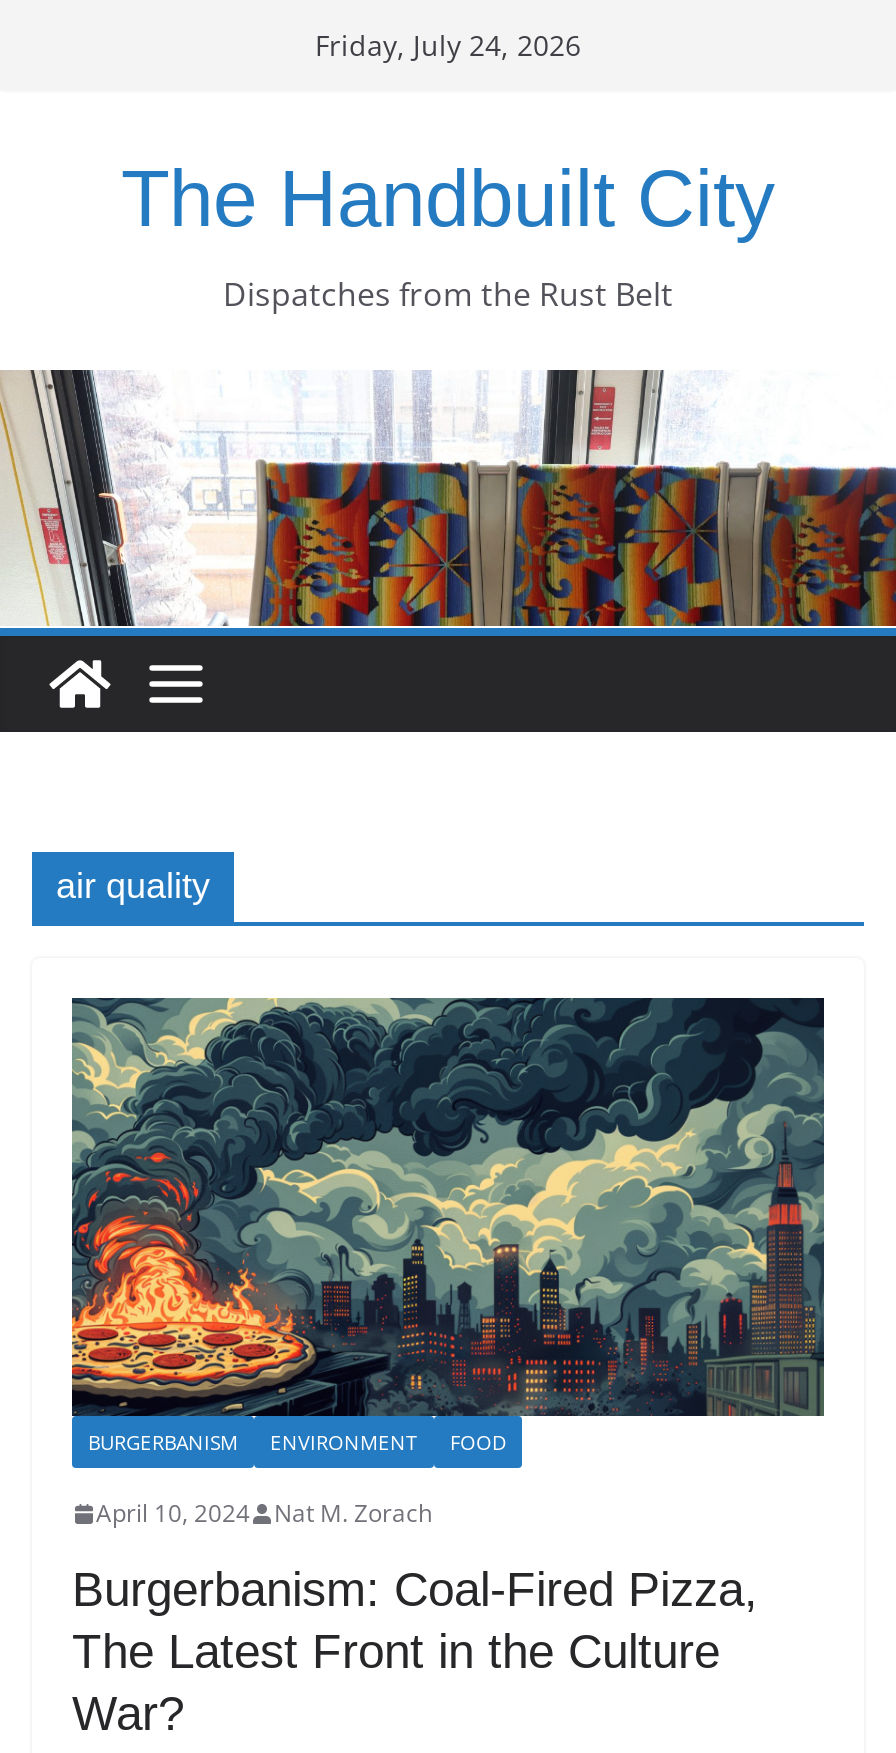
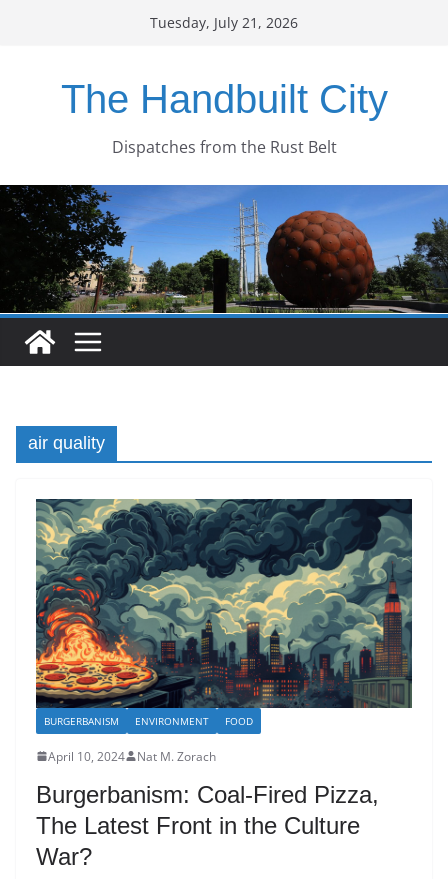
[315,26,581,64] Friday, July 24, 2026 -> [150,13,298,32] Tuesday, July 21, 2026
[6,368,890,628] [image] -> [3,184,445,314] [image]

